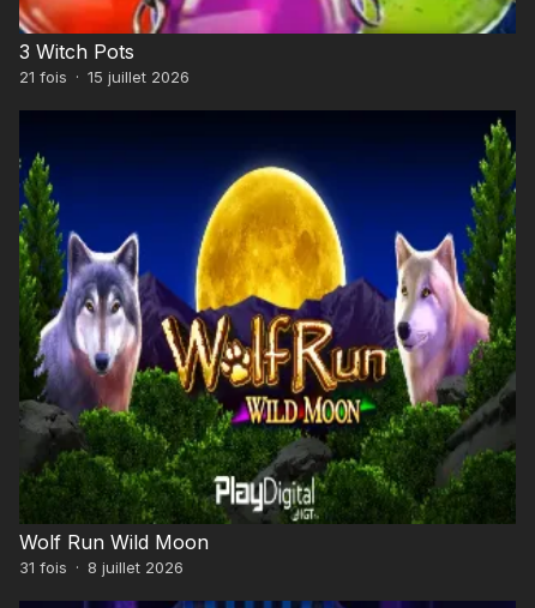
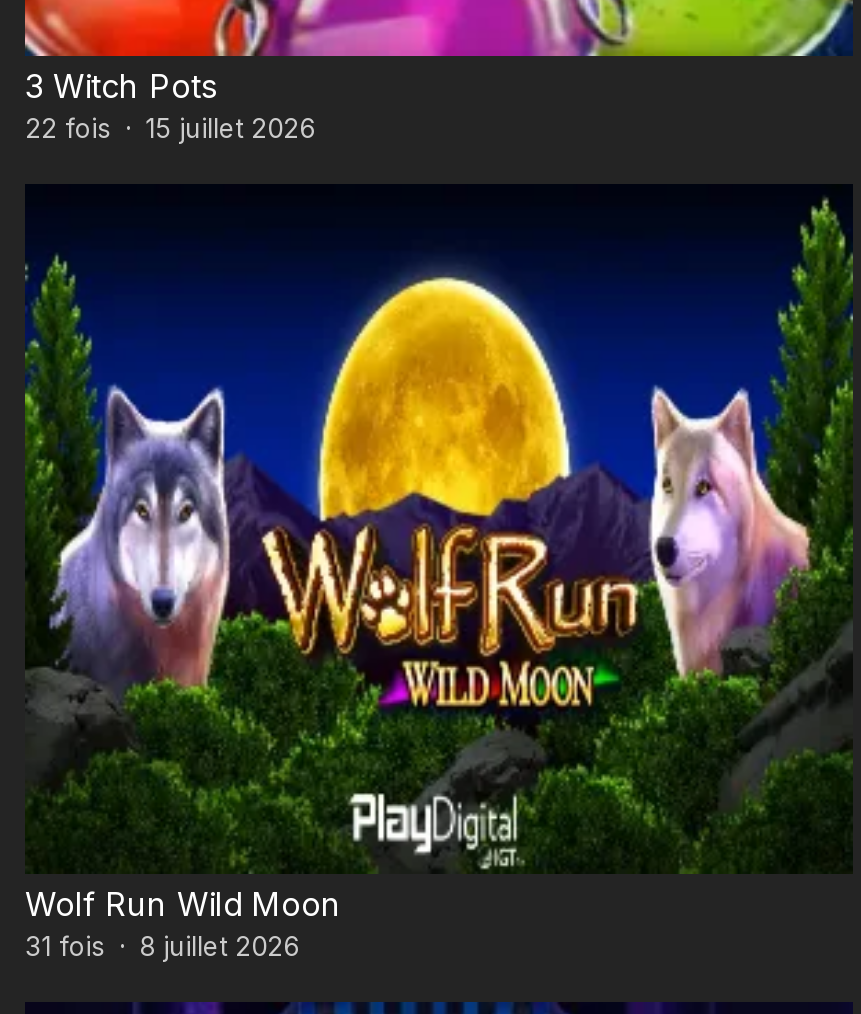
[19,67,190,87] 21 fois · 15 juillet 2026 -> [25,112,315,144] 22 fois · 15 juillet 2026

